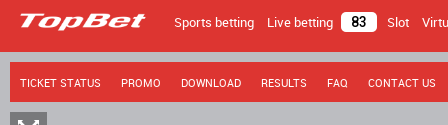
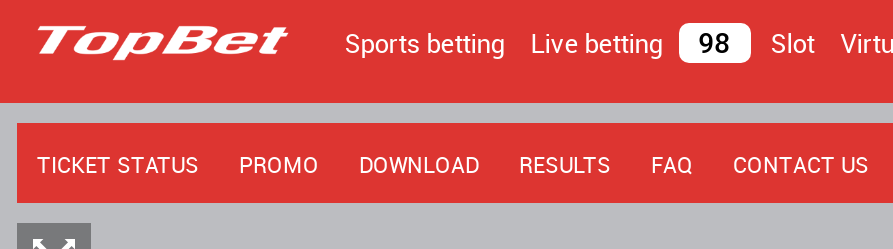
[351,14,367,30] 83 -> [699,27,731,59] 98

